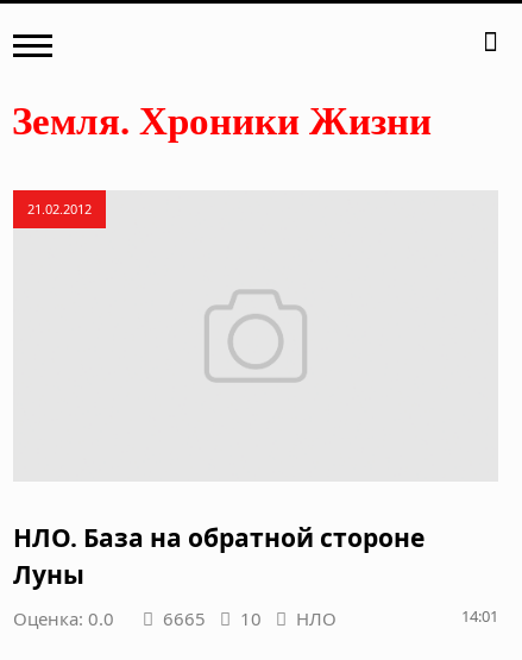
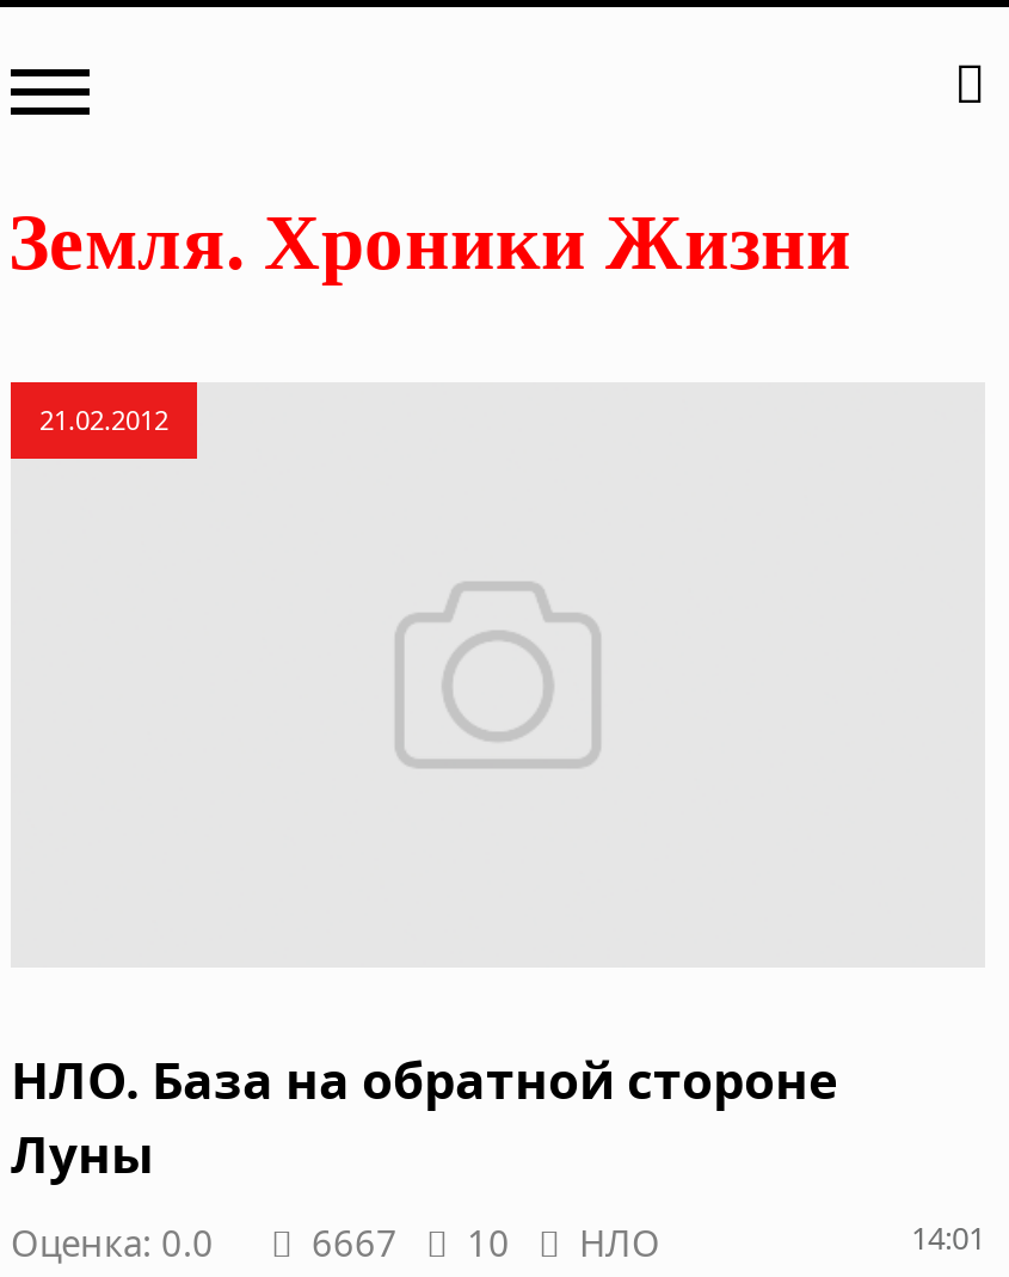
[13,606,337,630] Оценка: 0.0 6665 10 НЛО -> [11,1218,660,1266] Оценка: 0.0 6667 10 НЛО

